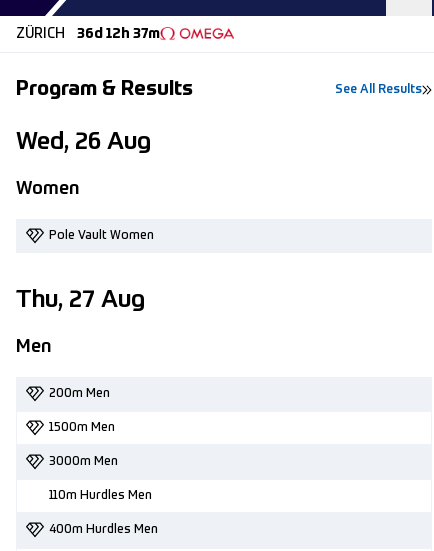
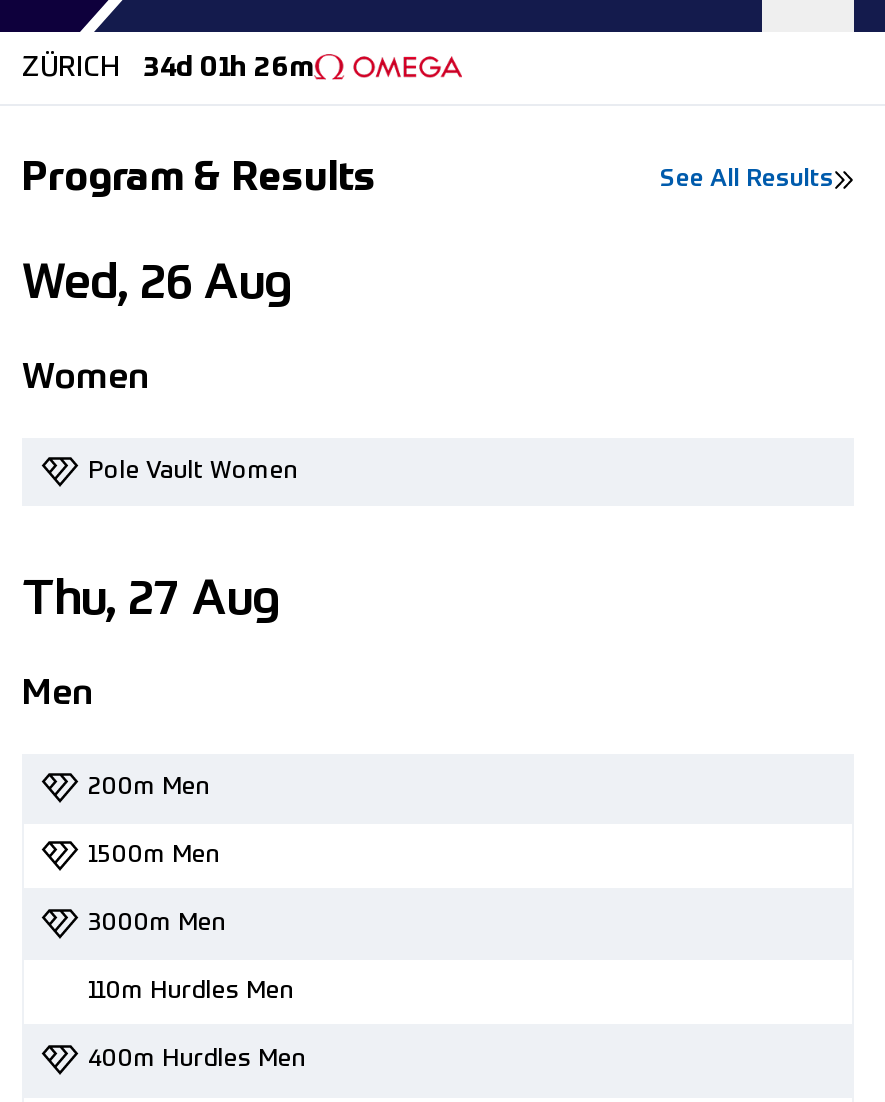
[16,27,160,41] ZÜRICH 36d 12h 37m -> [22,54,314,82] ZÜRICH 34d 01h 26m

